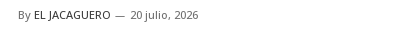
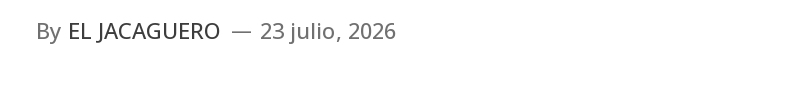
[18,7,198,22] By EL JACAGUERO 20 julio, 2026 -> [36,14,396,44] By EL JACAGUERO 23 julio, 2026

